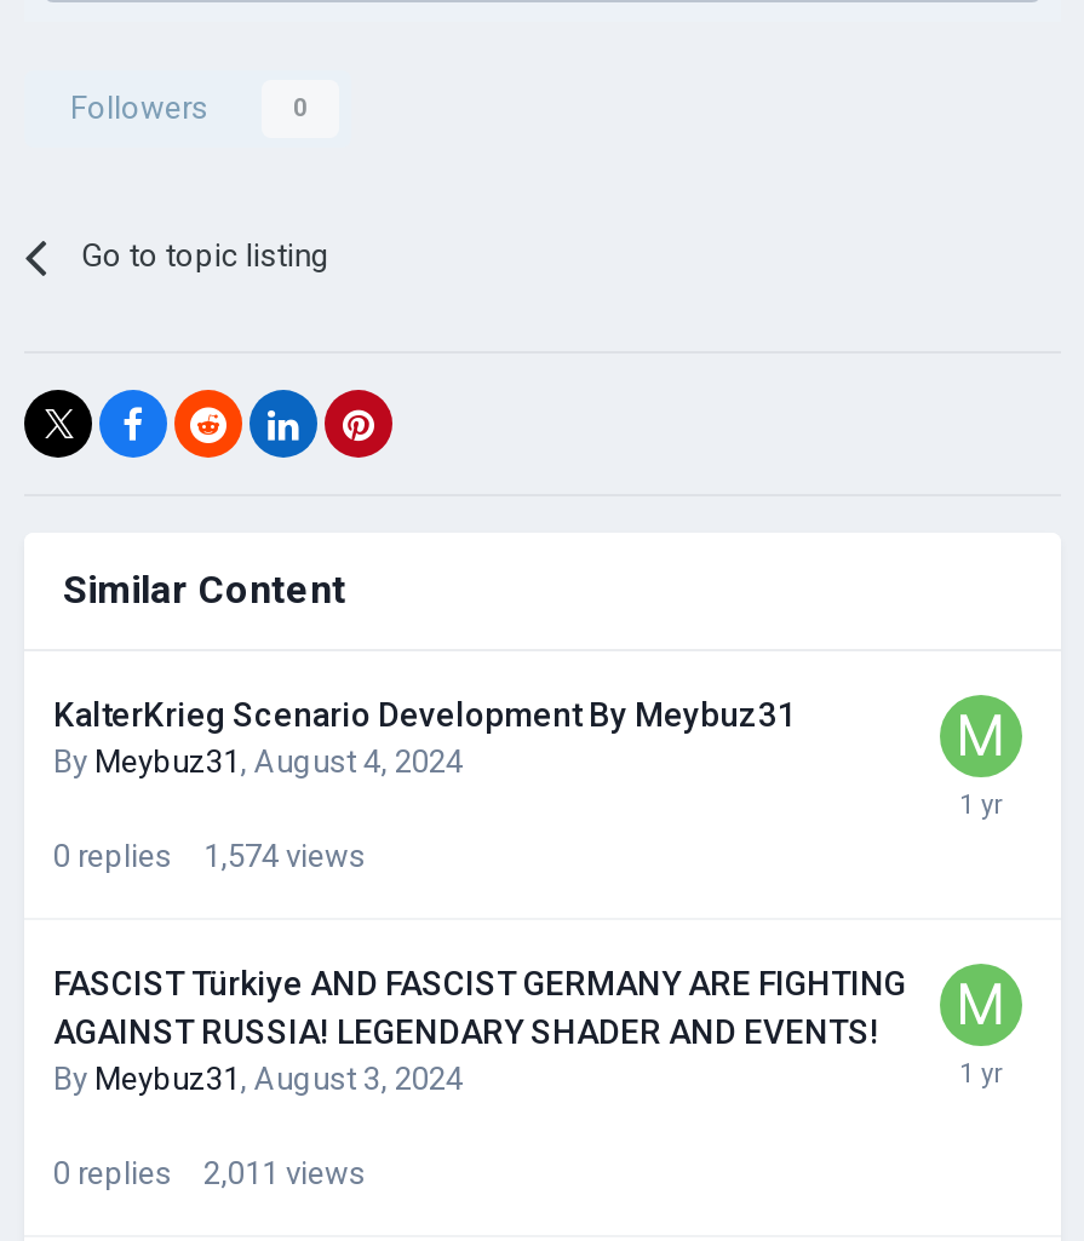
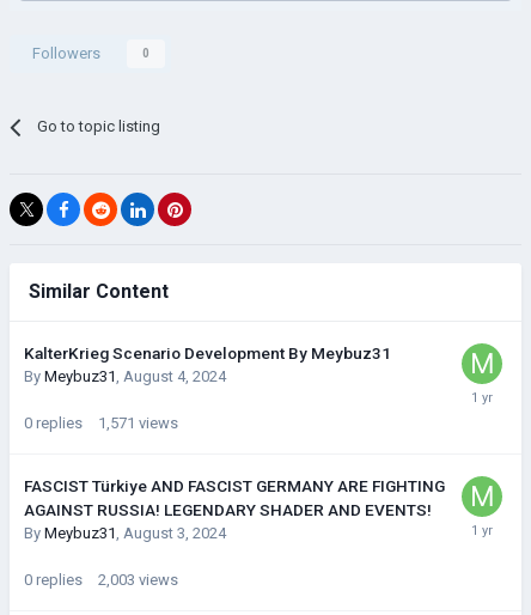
[53,838,366,874] 0 replies 1,574 views -> [24,414,178,432] 0 replies 1,571 views
[53,1155,366,1191] 0 replies 2,011 views -> [24,571,178,589] 0 replies 2,003 views

